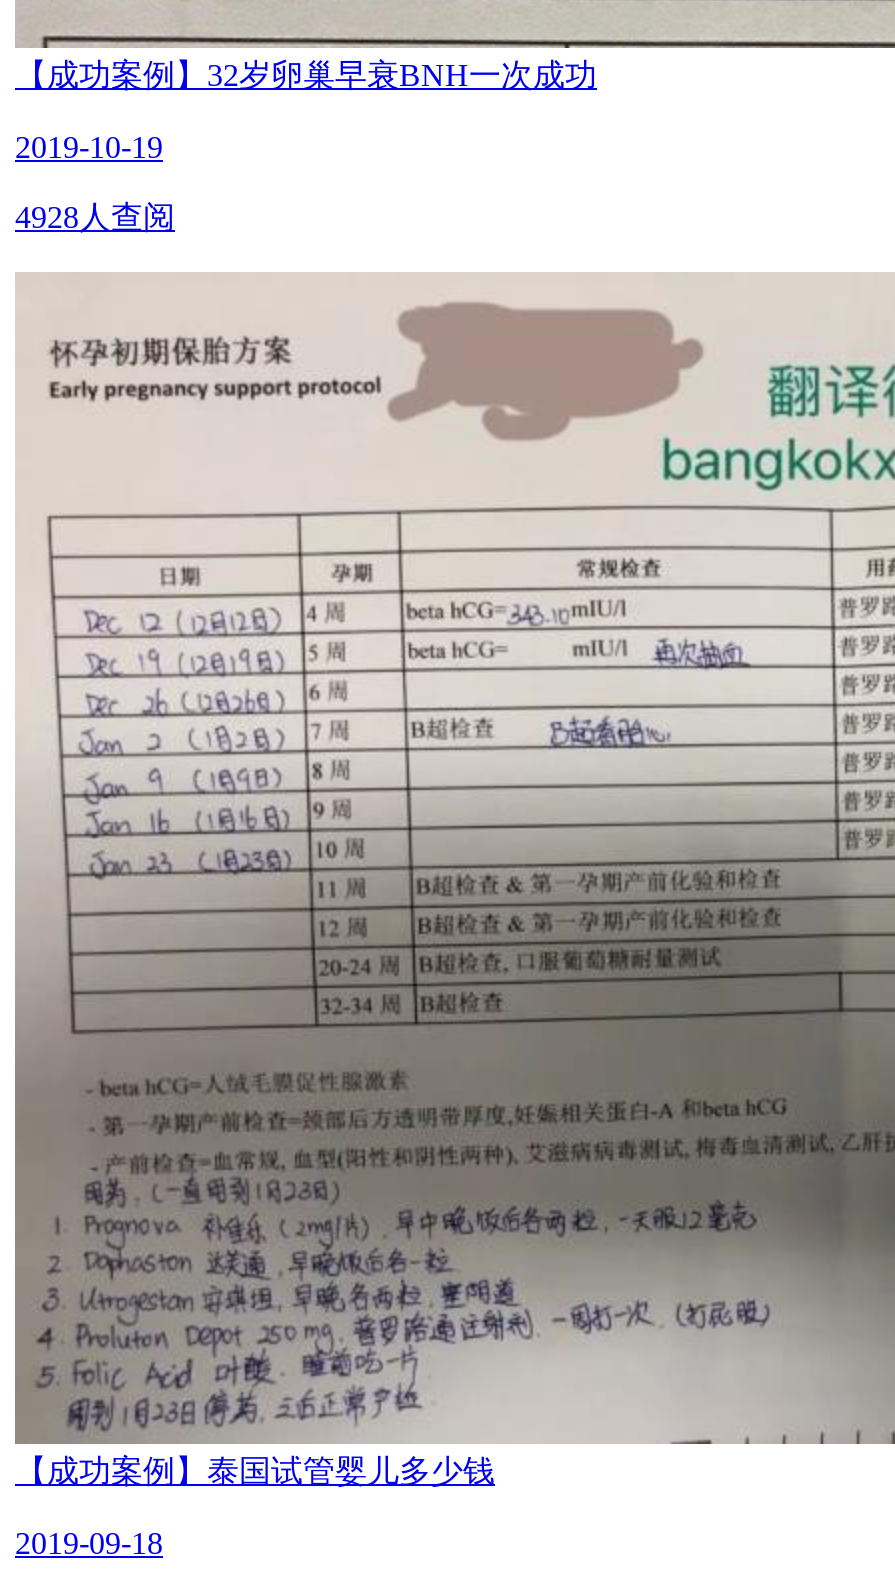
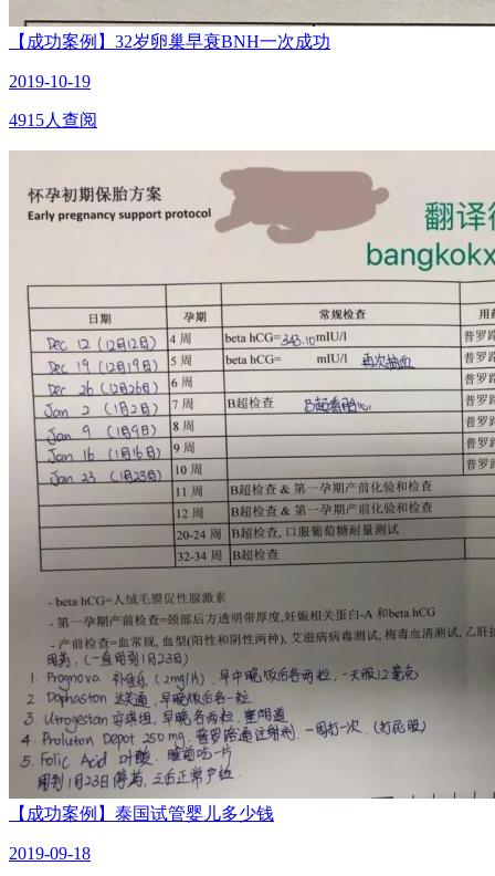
[15,200,175,234] 4928人查阅 -> [9,111,97,130] 4915人查阅

